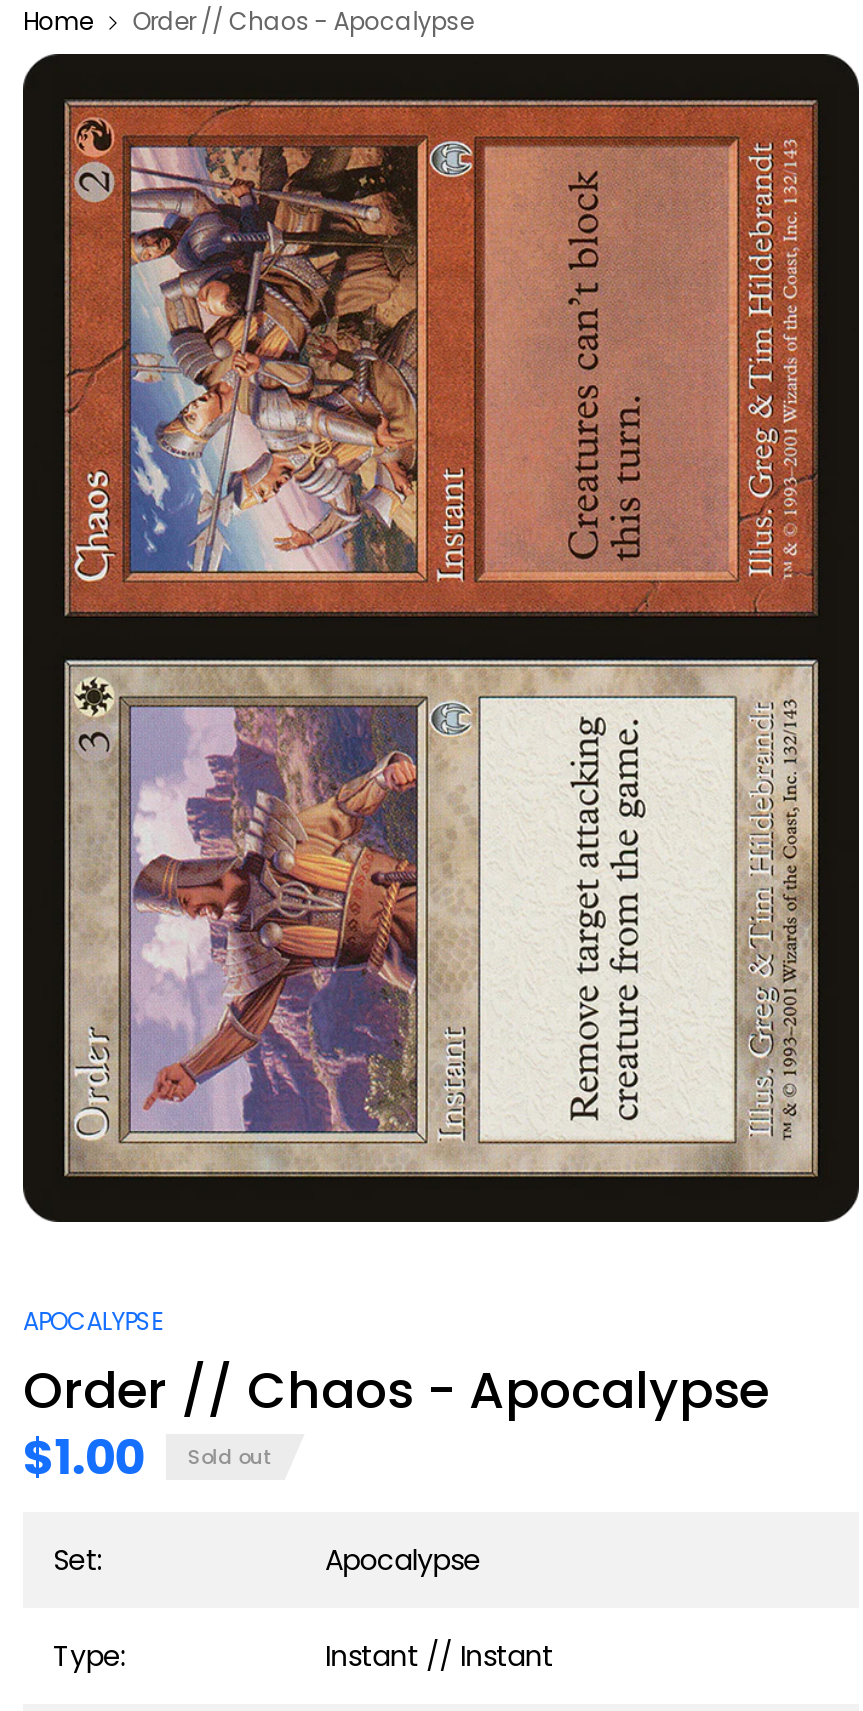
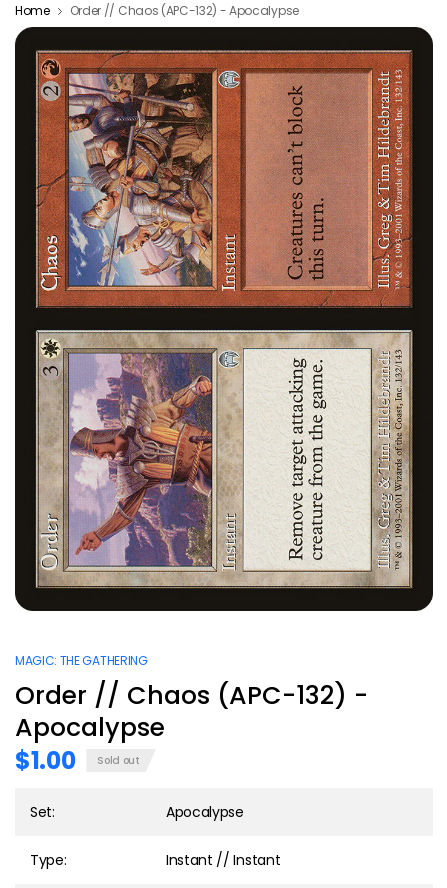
[132,4,473,38] Order // Chaos - Apocalypse -> [70,2,299,19] Order // Chaos (APC-132) - Apocalypse
[23,1303,769,1425] APOCALYPSE | Order // Chaos - Apocalypse -> [15,651,368,744] MAGIC: THE GATHERING | Order // Chaos (APC-132) - | Apocalypse

